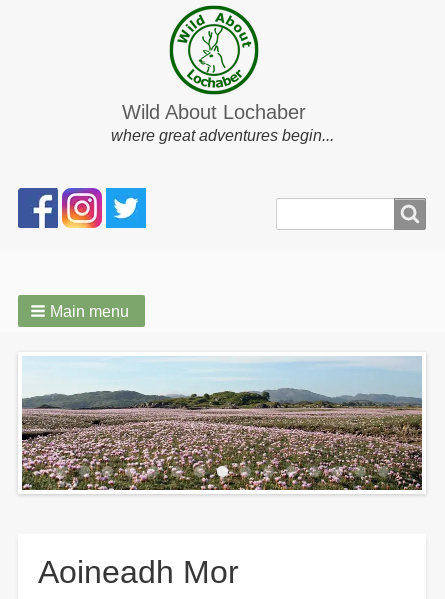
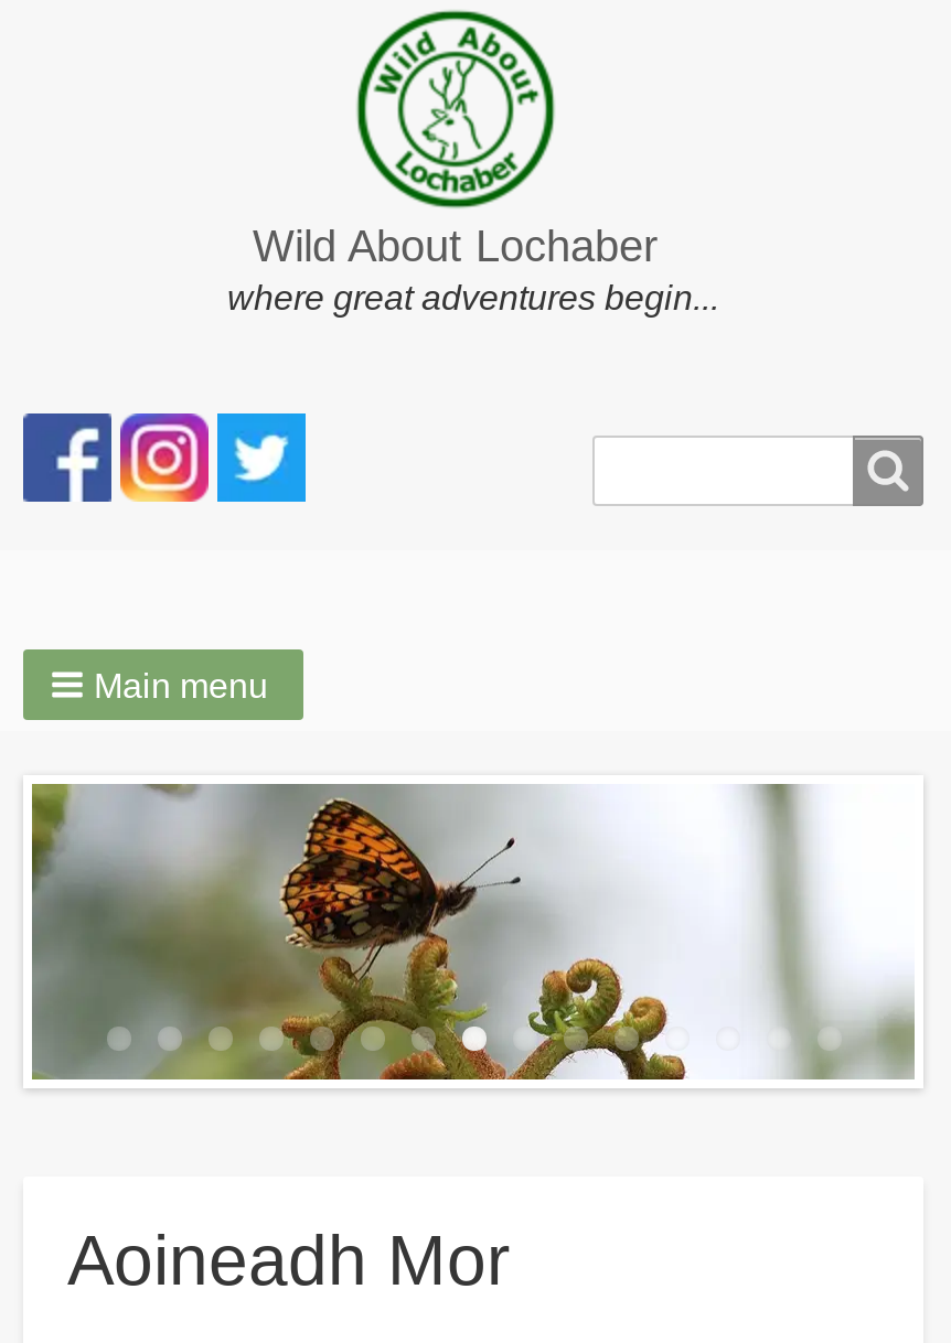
[21,356,423,491] [image] -> [30,782,915,1082] [image]

